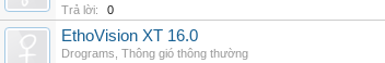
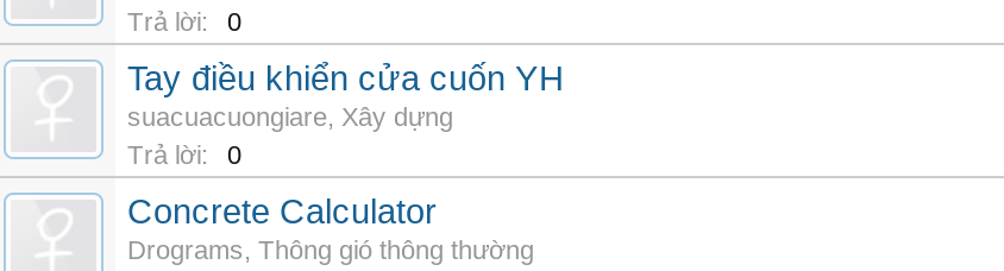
[61,27,198,45] EthoVision XT 16.0 -> [127,59,565,231] Tay điều khiển cửa cuốn YH | suacuacuongiare, Xây dựng | Trả lời: | 0 | Concrete Calculator

